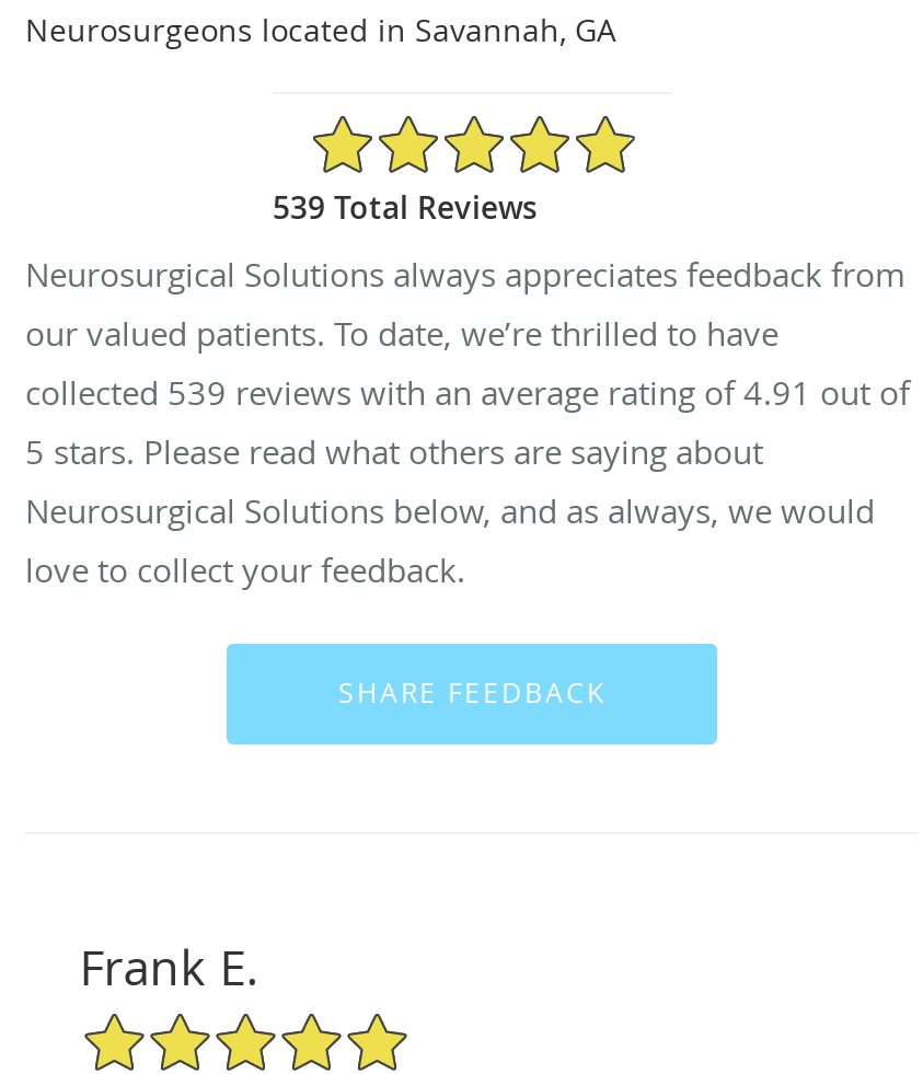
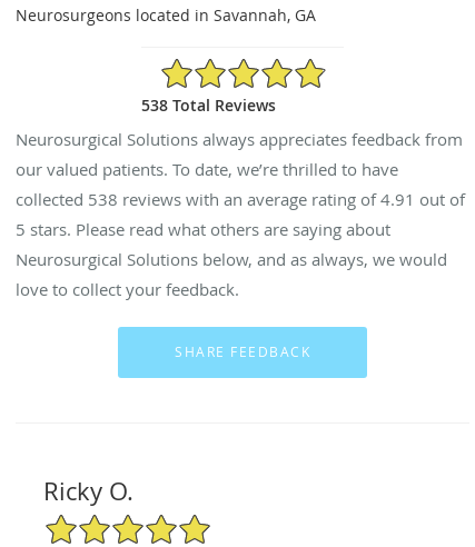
[273,185,538,227] 539 Total Reviews -> [141,94,276,115] 538 Total Reviews
[25,369,910,413] collected 539 reviews with an average rating of 4.91 out of -> [16,187,465,210] collected 538 reviews with an average rating of 4.91 out of
[79,934,259,997] Frank E. -> [43,474,133,506] Ricky O.

